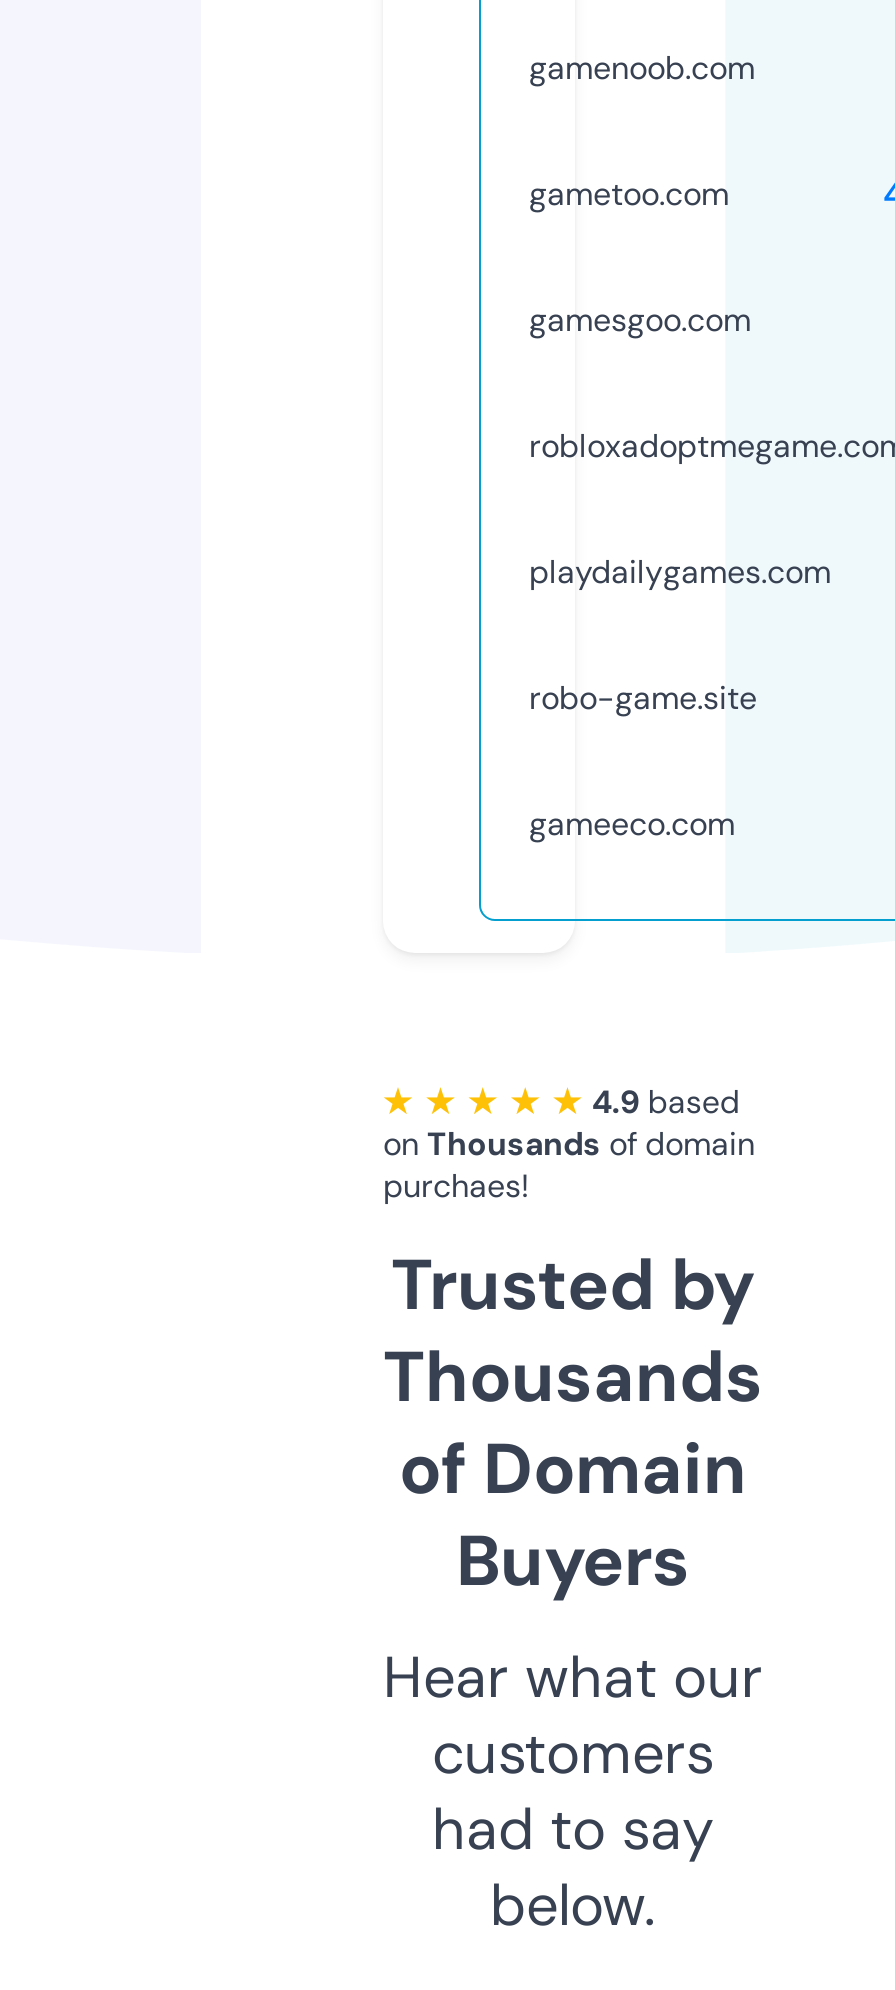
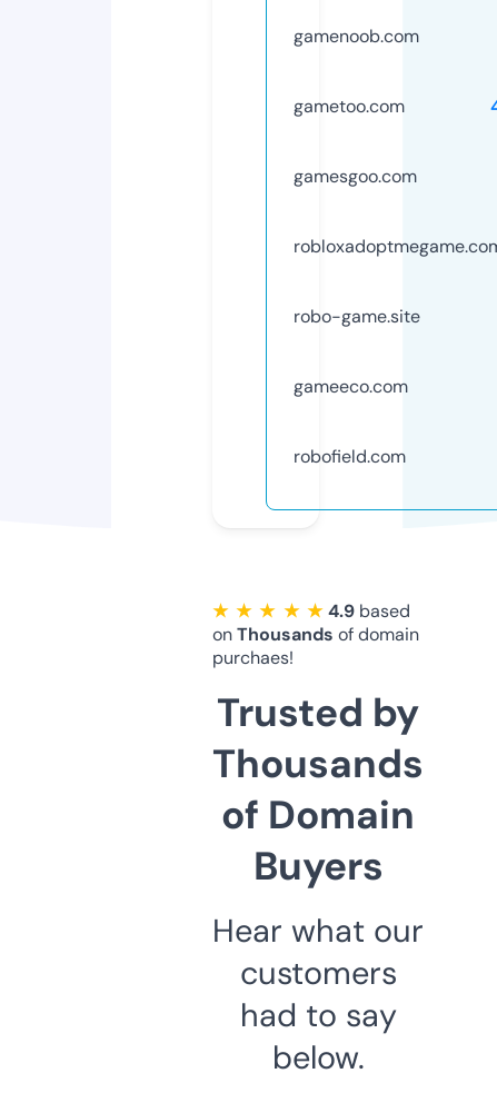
[529,551,831,593] playdailygames.com -> none
moved [529,677,757,845] -> [294,304,420,398]: robo-game.site | gameeco.com
none -> [294,445,406,468] robofield.com

